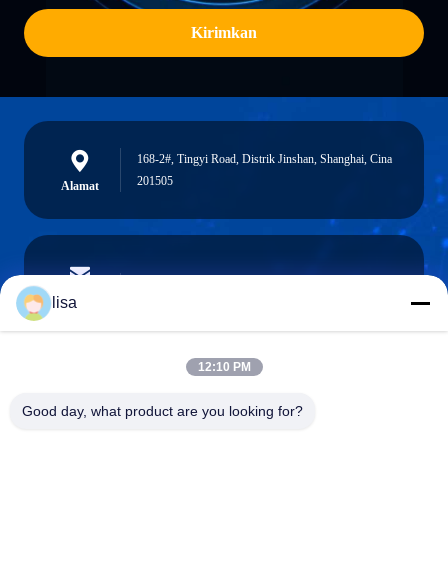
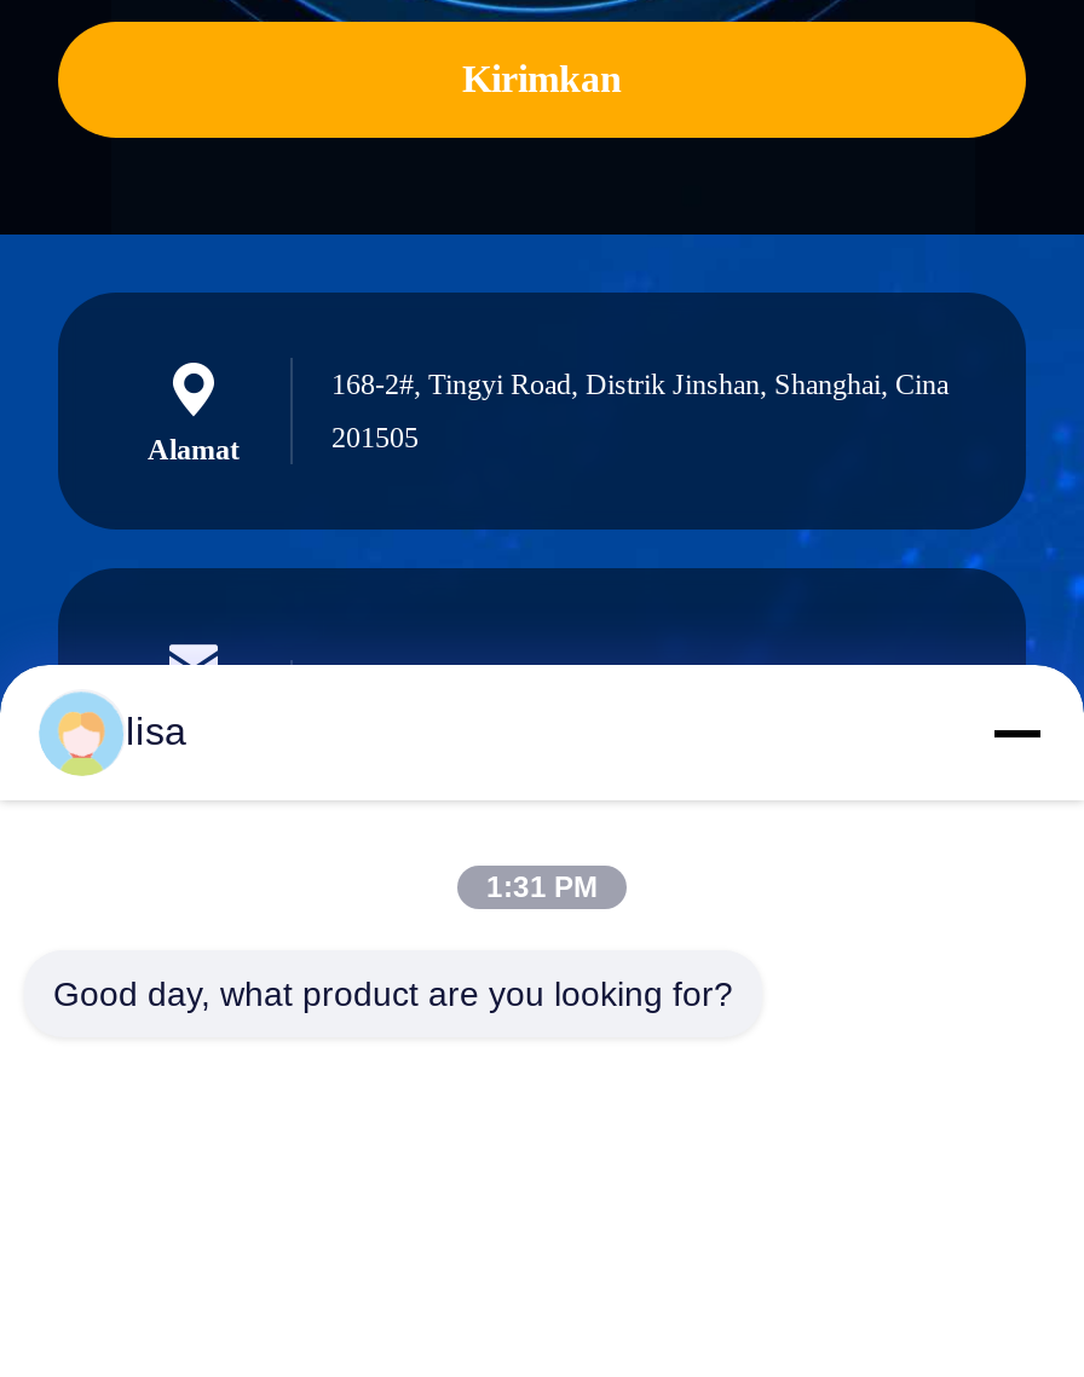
[197,360,250,374] 12:10 PM -> [486,870,598,904] 1:31 PM

